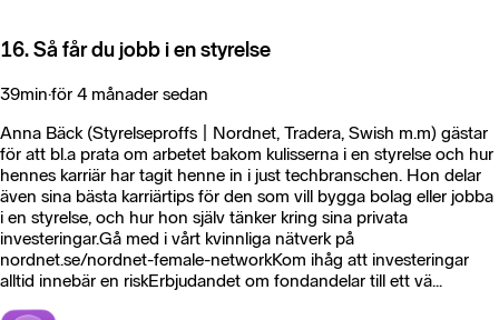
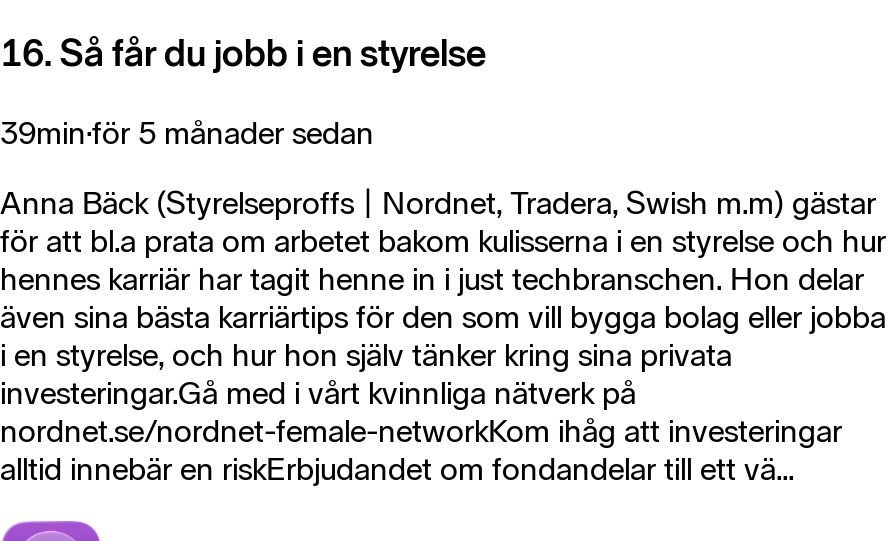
[0,83,208,104] 39min·för 4 månader sedan -> [0,114,374,152] 39min·för 5 månader sedan

